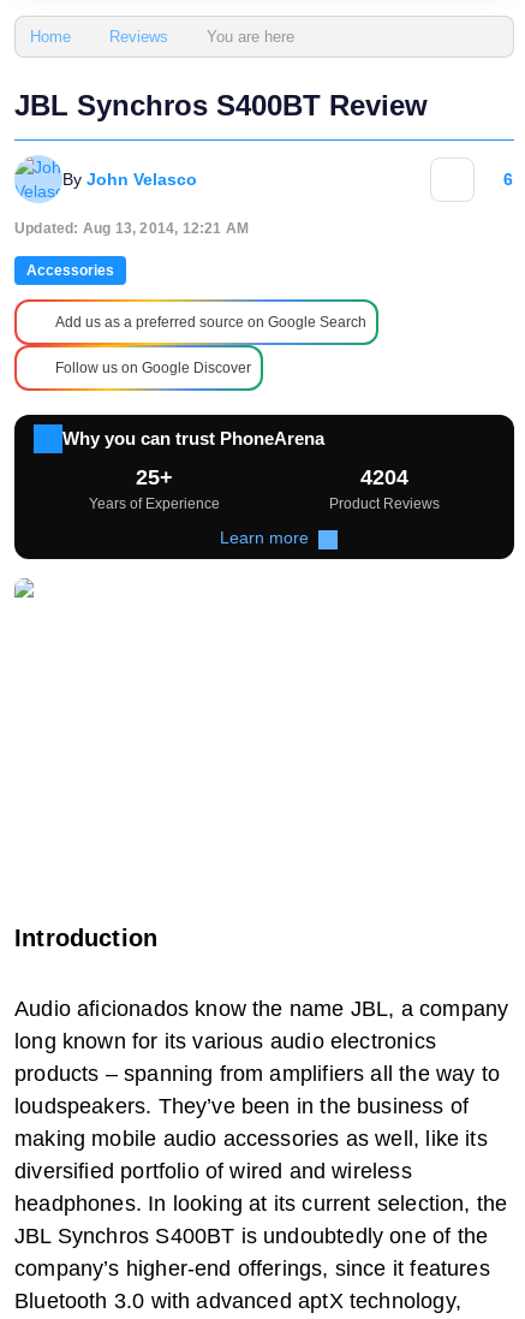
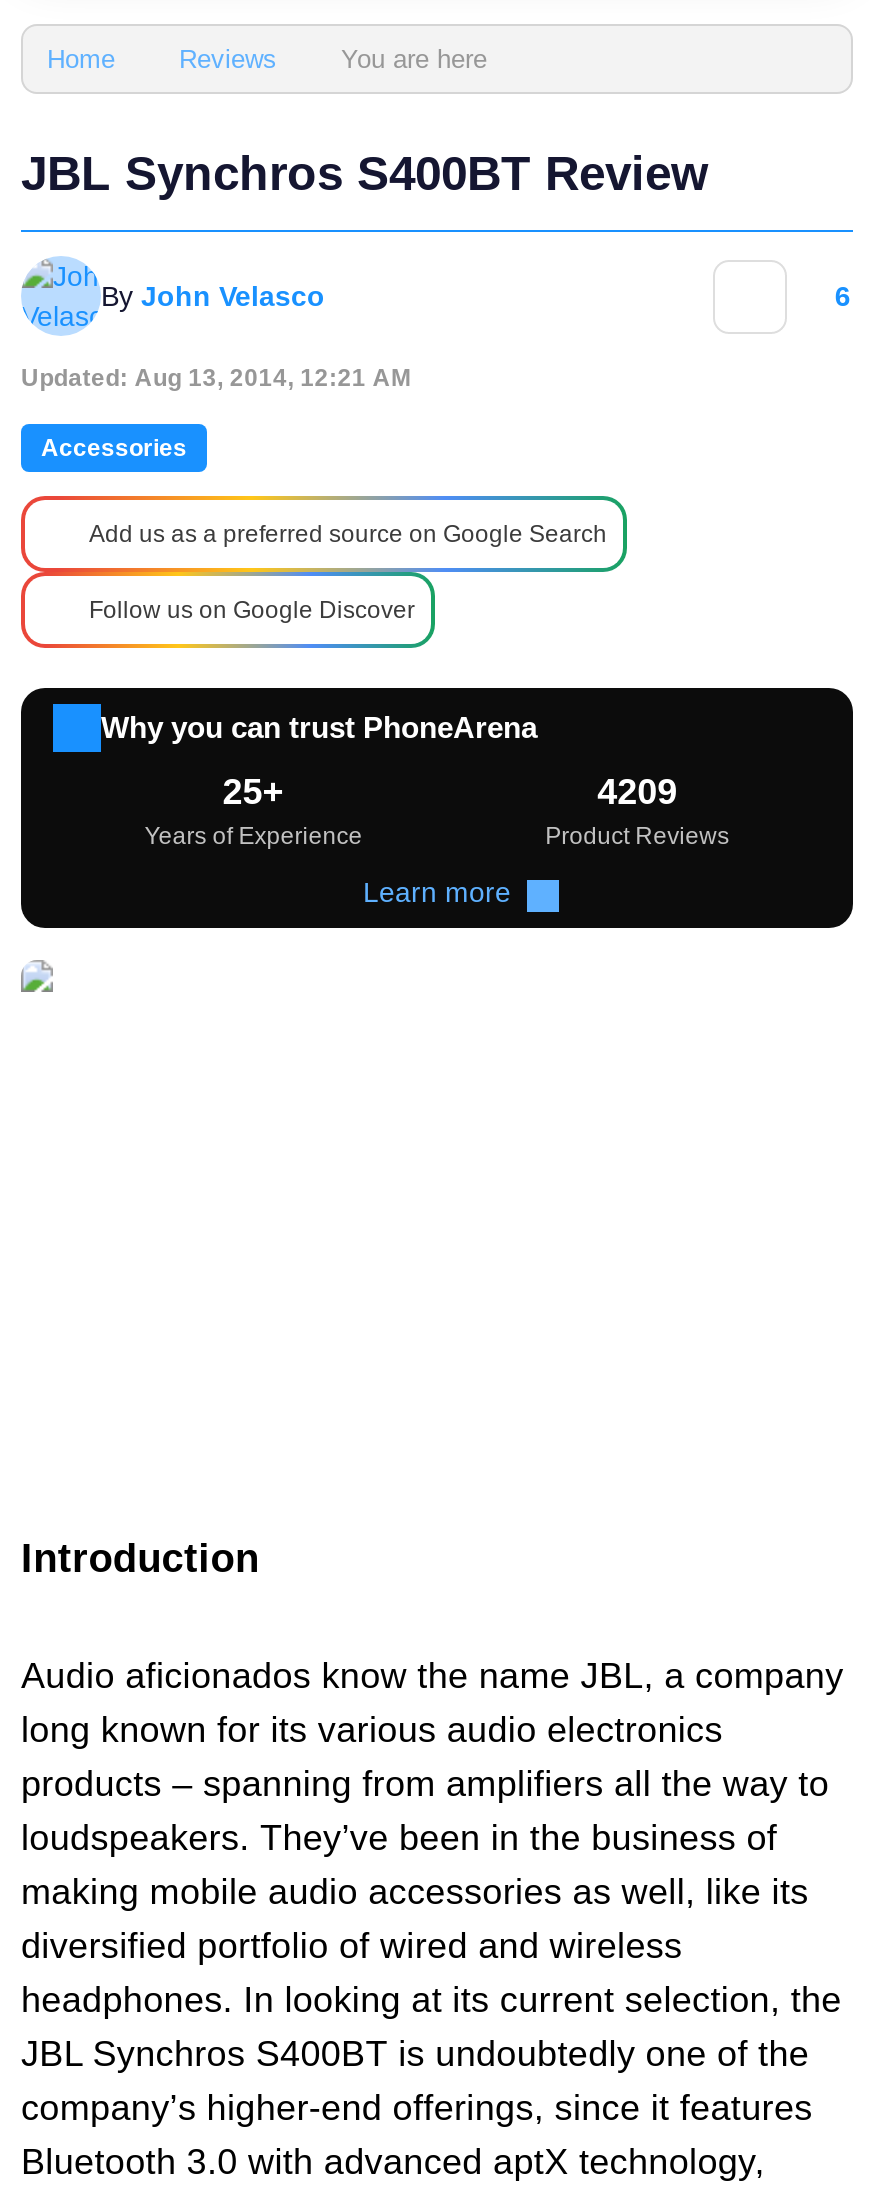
[361,465,409,489] 4204 -> [597,772,677,812] 4209

